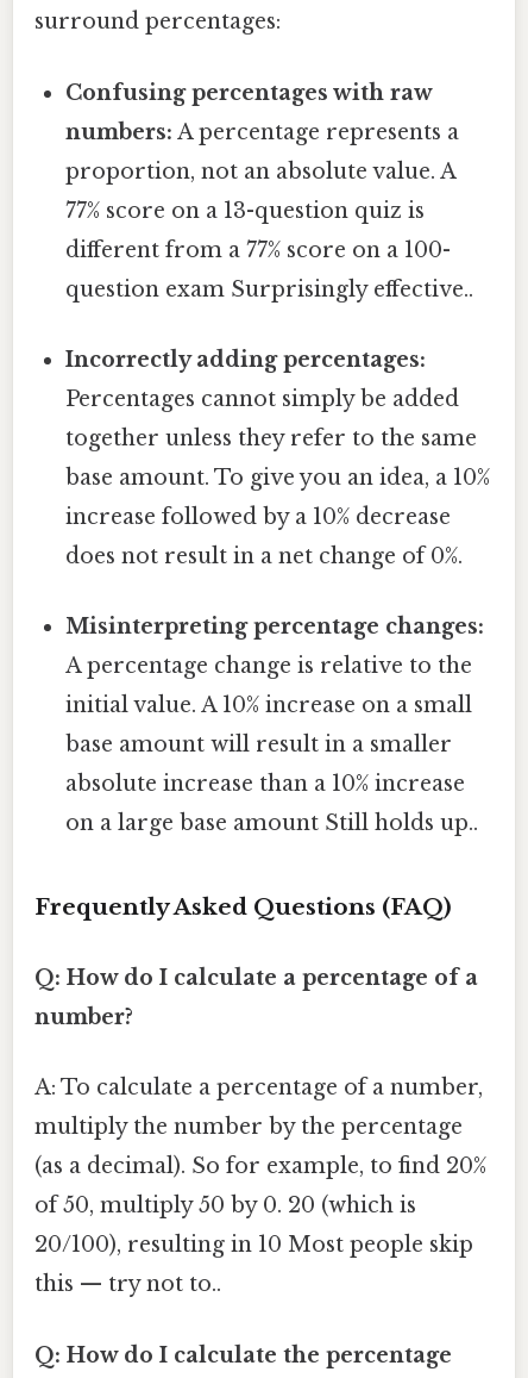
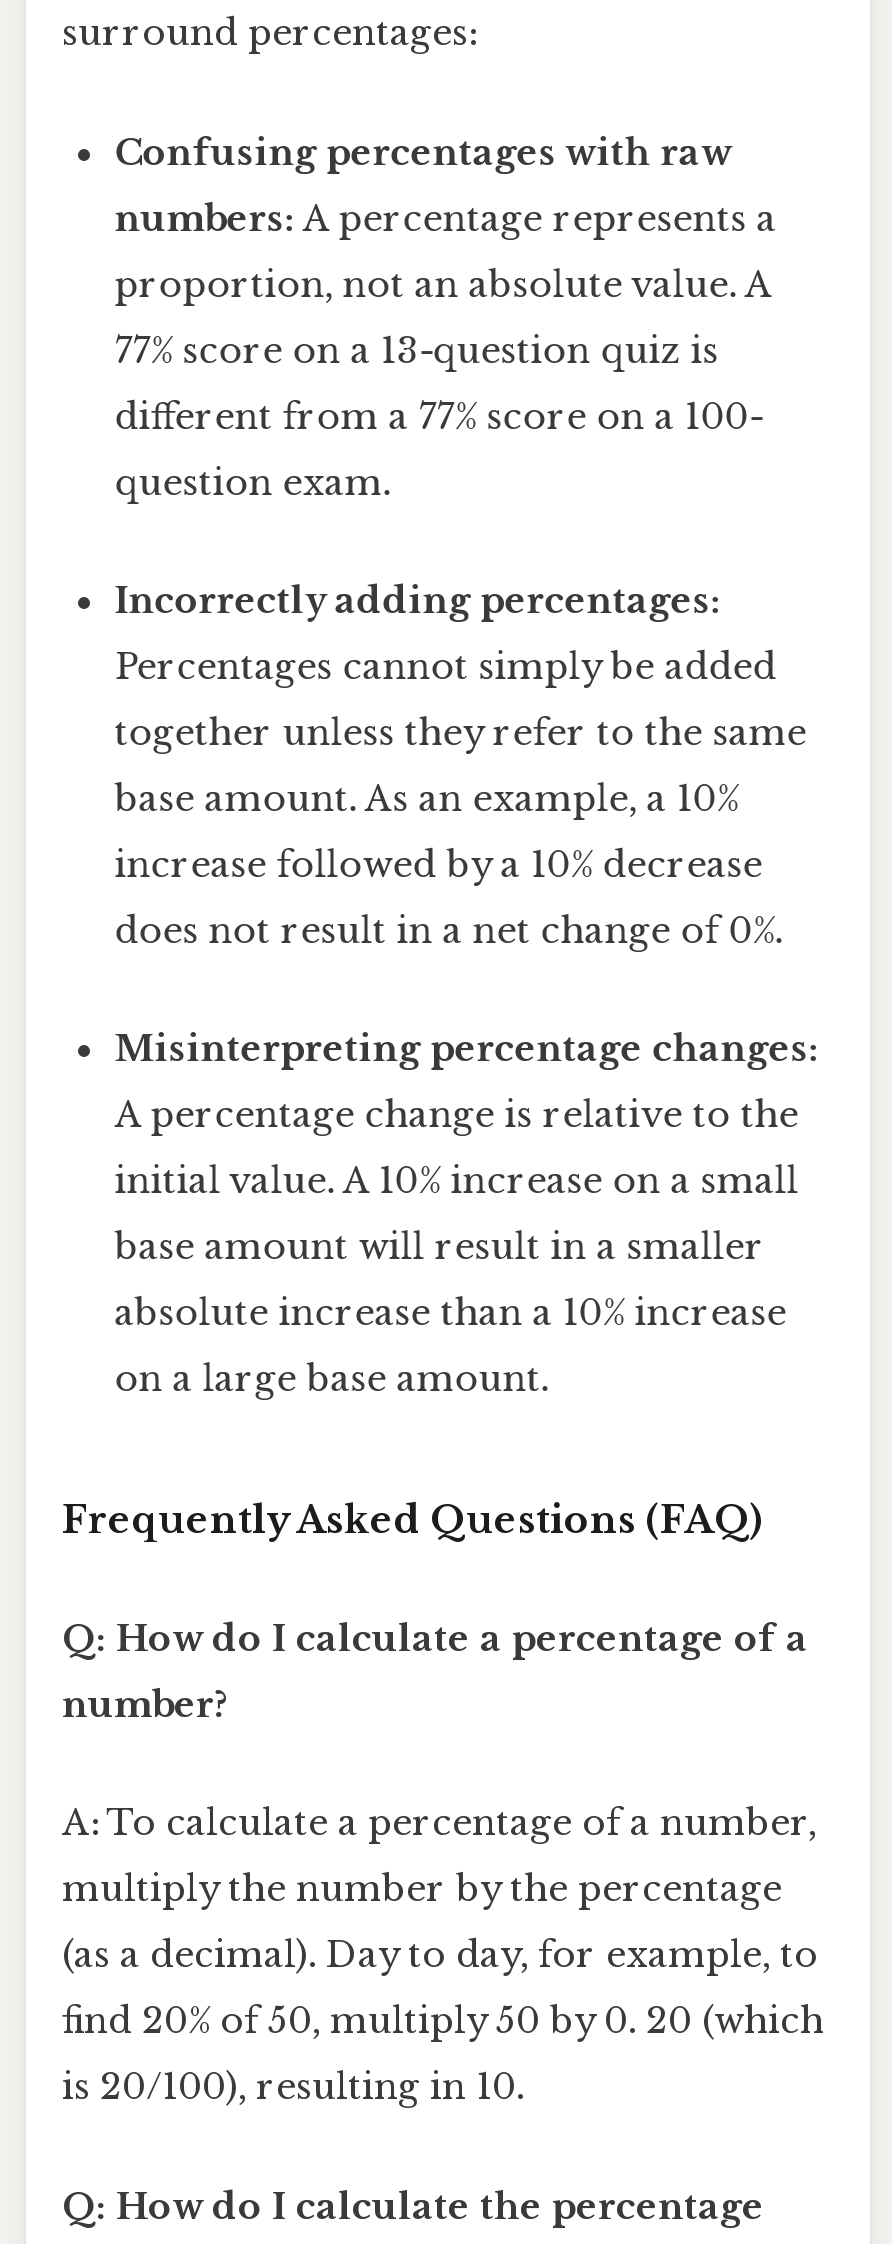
[66,276,474,302] question exam Surprisingly effective.. -> [114,460,390,504] question exam.
[66,464,490,491] base amount. To give you an idea, a 10% -> [114,777,738,821] base amount. As an example, a 10%
[66,810,478,836] on a large base amount Still holds up.. -> [114,1357,548,1401] on a large base amount.
[34,1153,486,1297] (as a decimal). So for example, to find 20% | of 50, multiply 50 by 0. 20 (which is | 20/100), resulting in 10 Most people skip | this — try not to.. -> [62,1934,824,2110] (as a decimal). Day to day, for example, to | find 20% of 50, multiply 50 by 0. 20 (which | is 20/100), resulting in 10.

